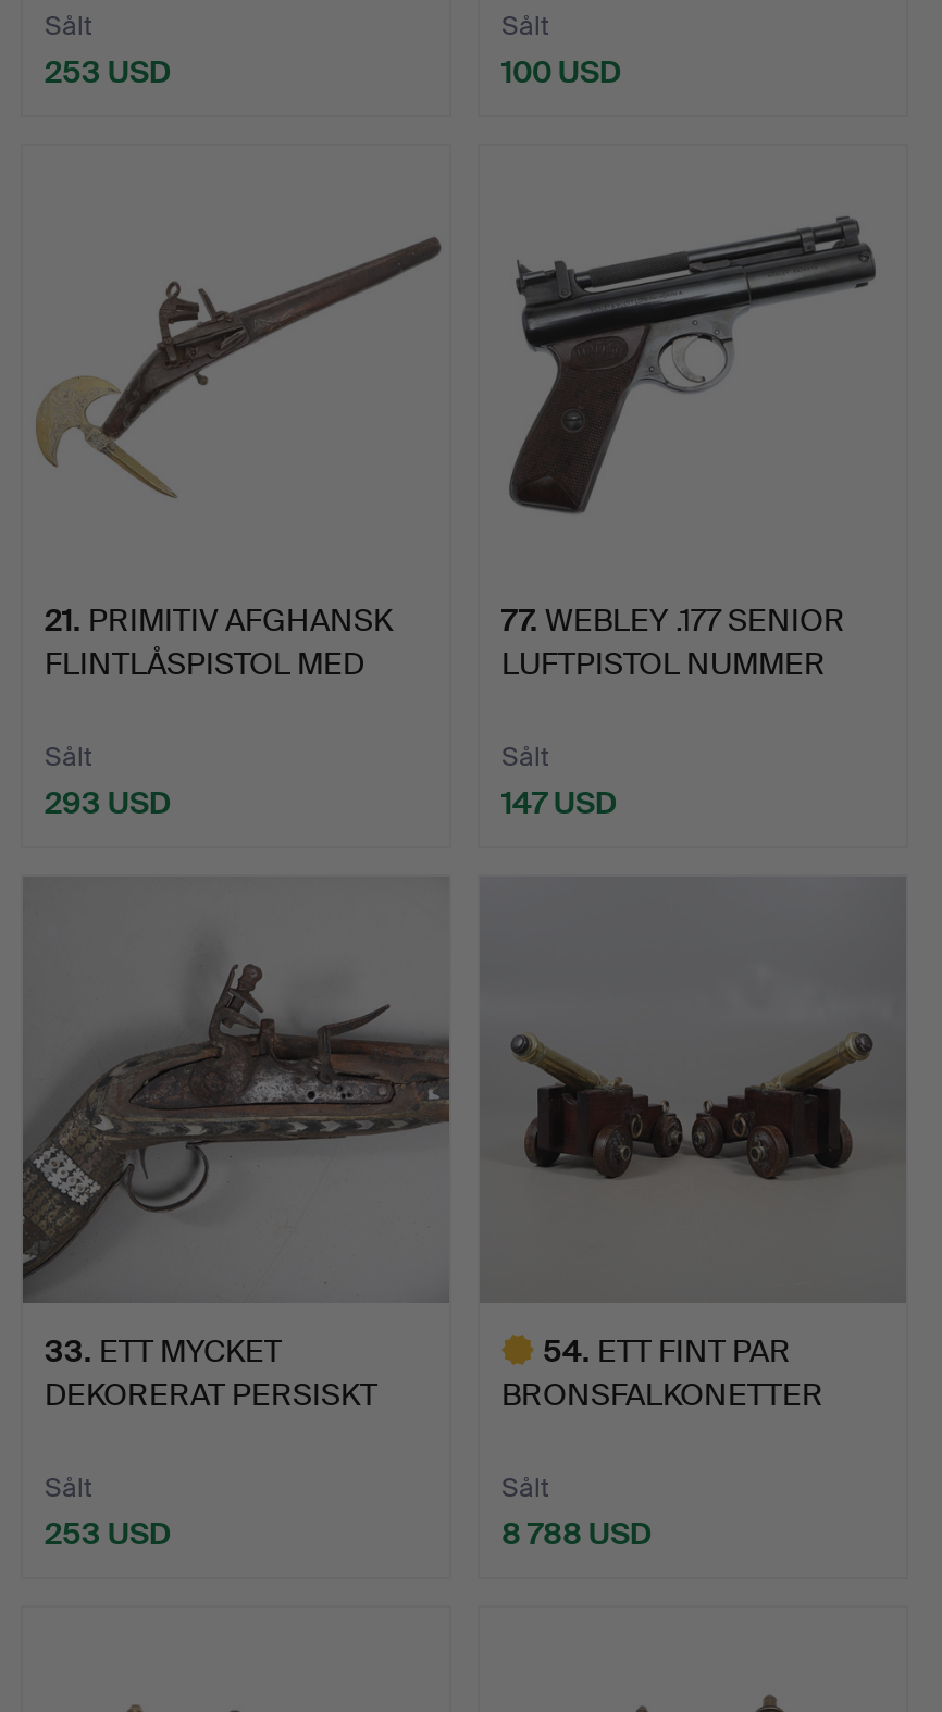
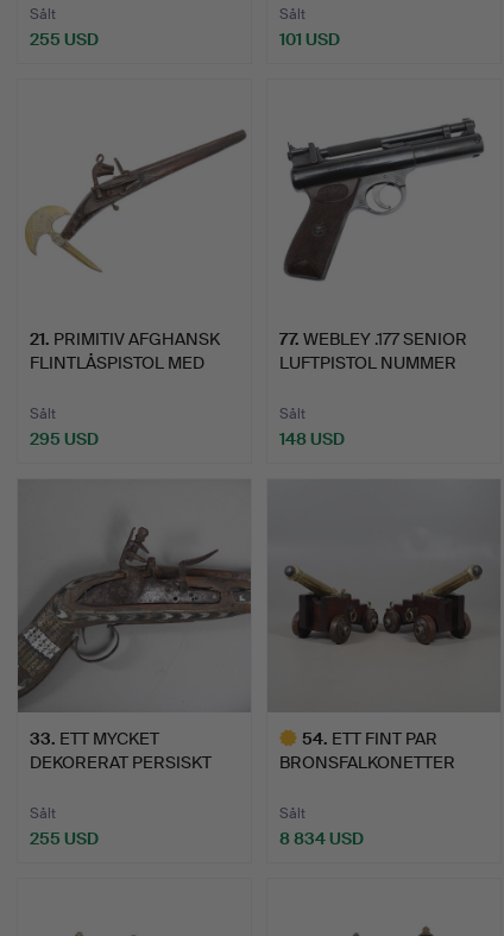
[45,52,171,91] 253 USD -> [30,29,99,50] 255 USD
[501,52,621,91] 100 USD -> [279,29,340,50] 101 USD
[45,783,171,822] 293 USD -> [30,428,99,450] 295 USD
[501,783,617,822] 147 USD -> [279,428,345,450] 148 USD
[45,1514,171,1553] 253 USD -> [30,828,99,849] 255 USD
[501,1514,652,1553] 8 788 USD -> [279,828,364,849] 8 834 USD

